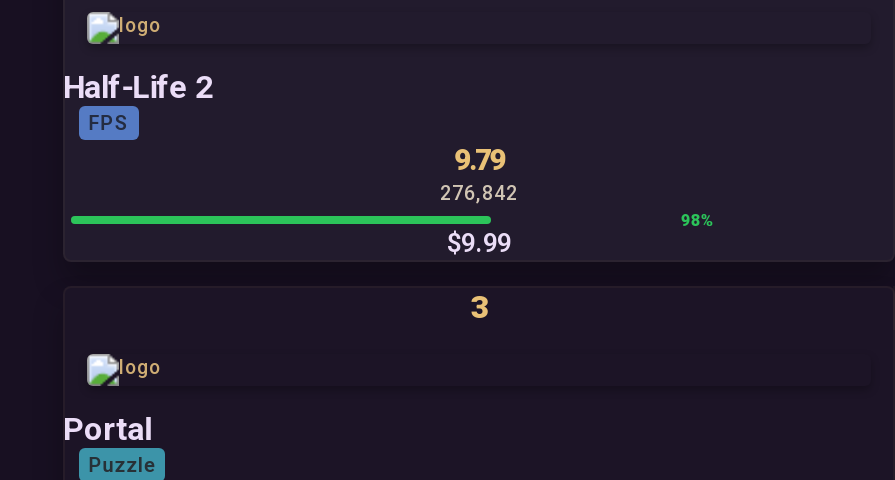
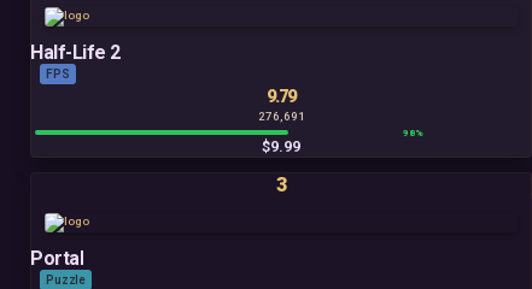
[440,181,518,203] 276,842 -> [258,109,305,122] 276,691

